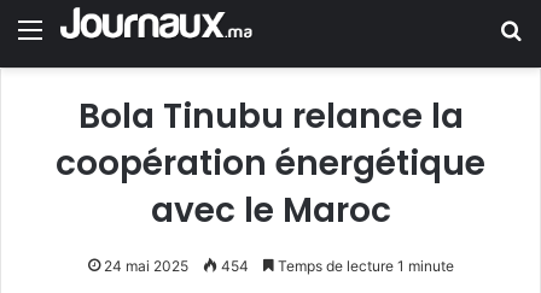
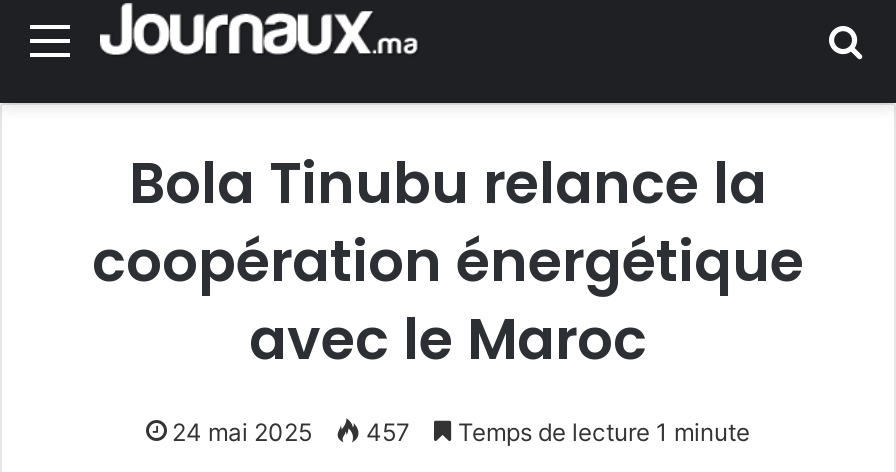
[103,257,453,275] 24 mai 2025 454 Temps de lecture 1 minute -> [172,418,750,448] 24 mai 2025 457 Temps de lecture 1 minute

